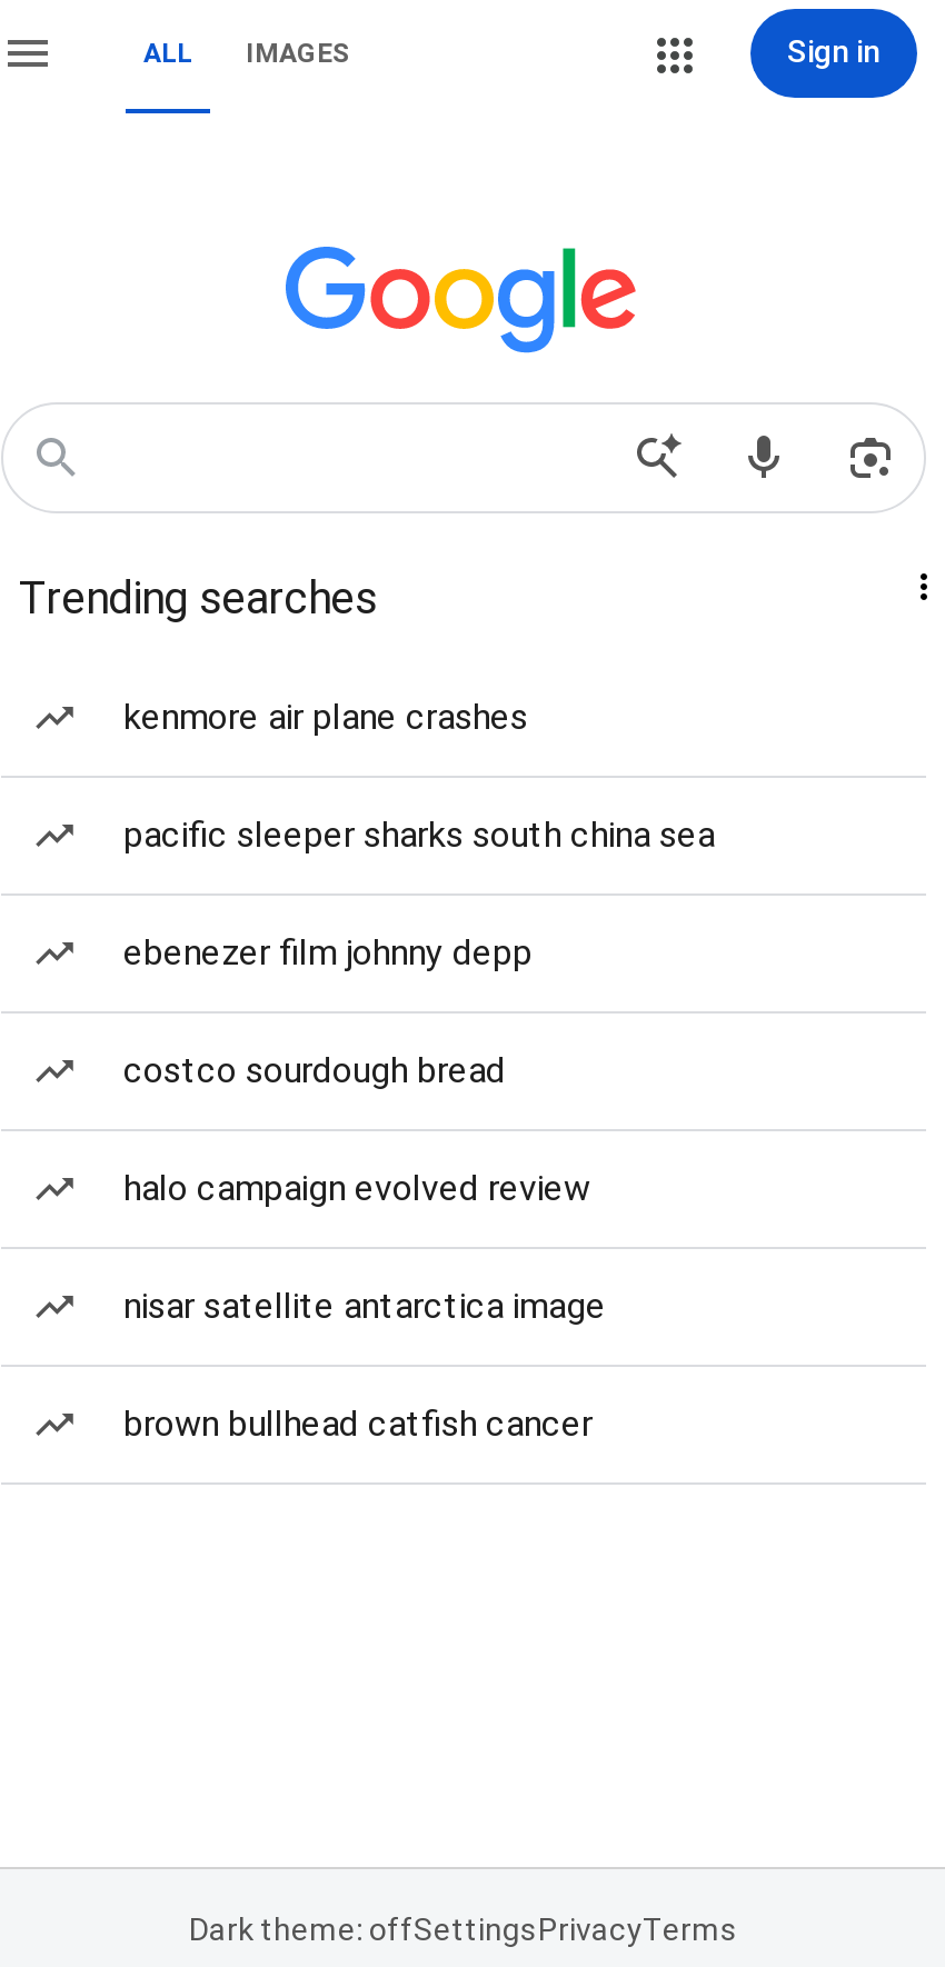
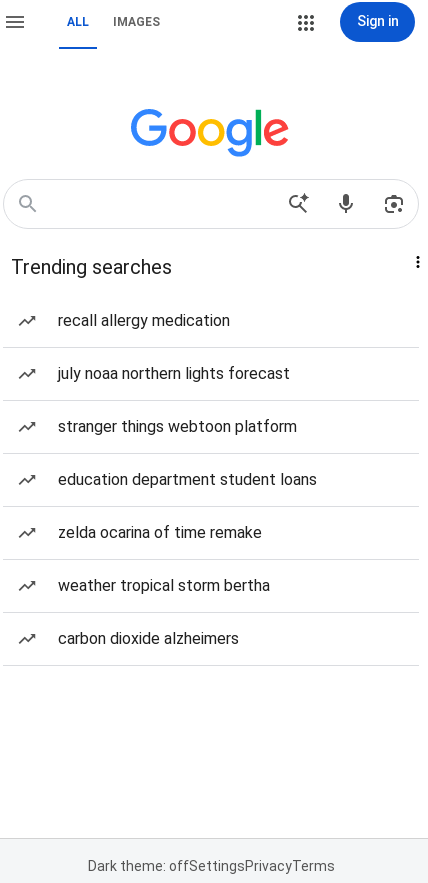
[123,696,528,738] kenmore air plane crashes -> [58,311,230,330] recall allergy medication
[123,813,715,856] pacific sleeper sharks south china sea -> [58,364,290,383] july noaa northern lights forecast
[123,931,533,973] ebenezer film johnny depp -> [58,417,297,436] stranger things webtoon platform
[123,1049,506,1091] costco sourdough bread -> [58,470,317,489] education department student loans
[123,1167,590,1209] halo campaign evolved review -> [58,523,262,542] zelda ocarina of time remake
[123,1285,606,1327] nisar satellite antarctica image -> [58,576,270,595] weather tropical storm bertha
[123,1402,593,1445] brown bullhead catfish cancer -> [58,629,239,648] carbon dioxide alzheimers

